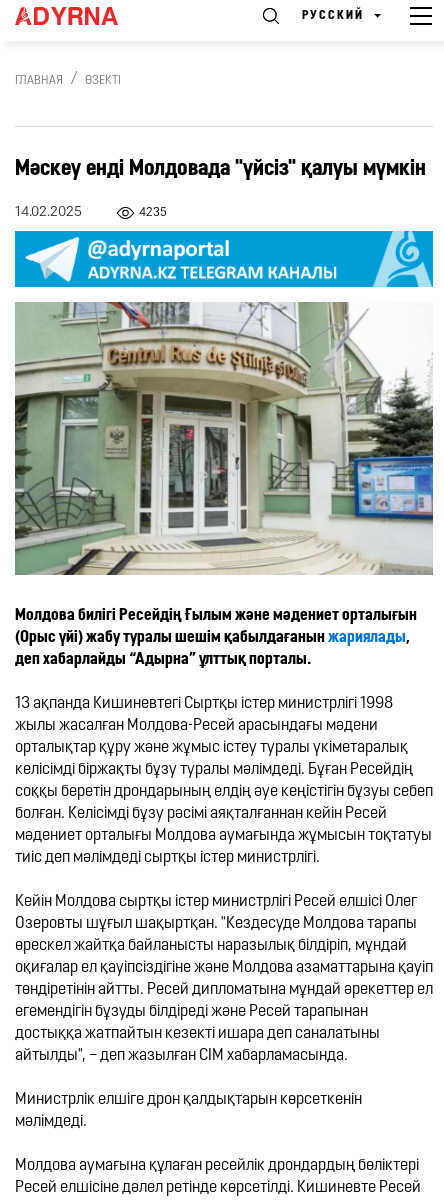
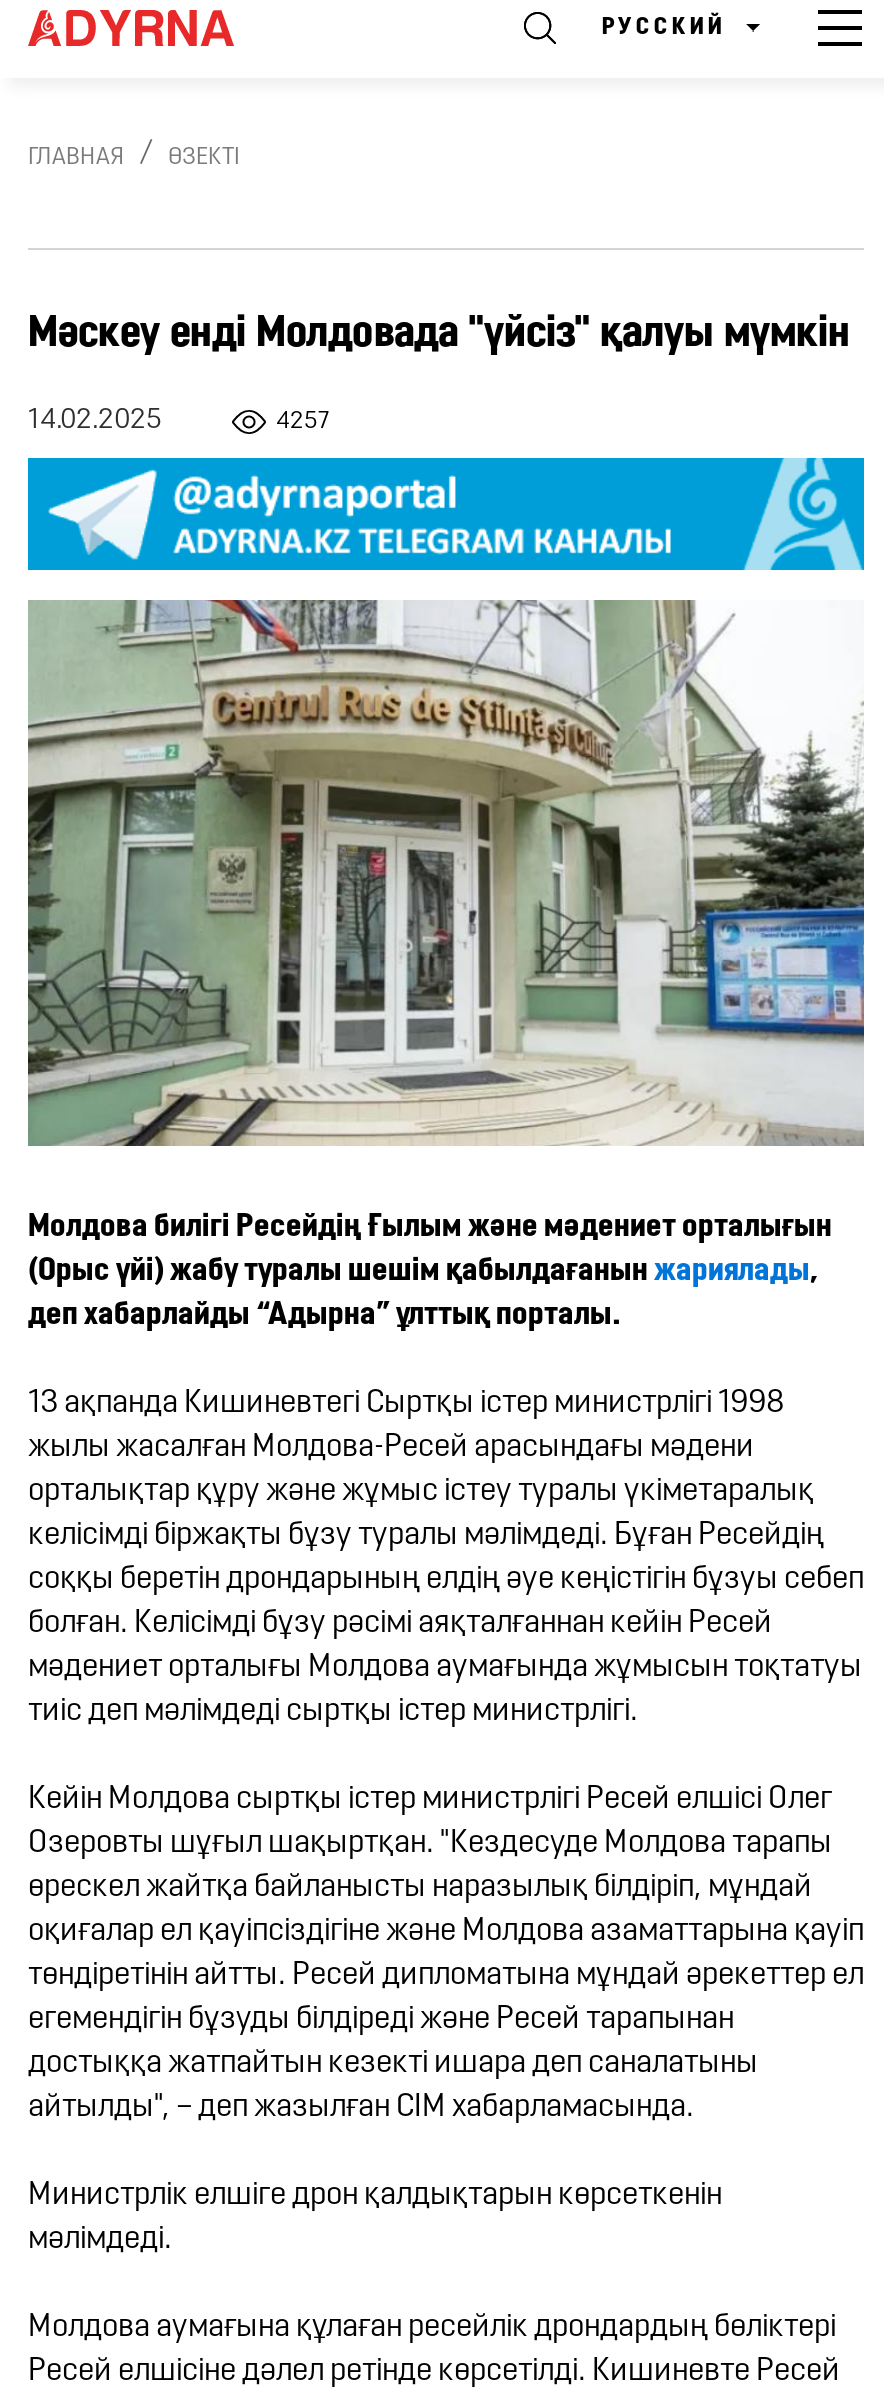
[139,207,167,219] 4235 -> [276,410,330,434] 4257

